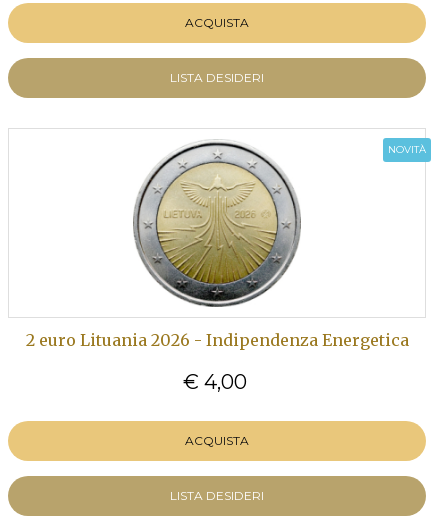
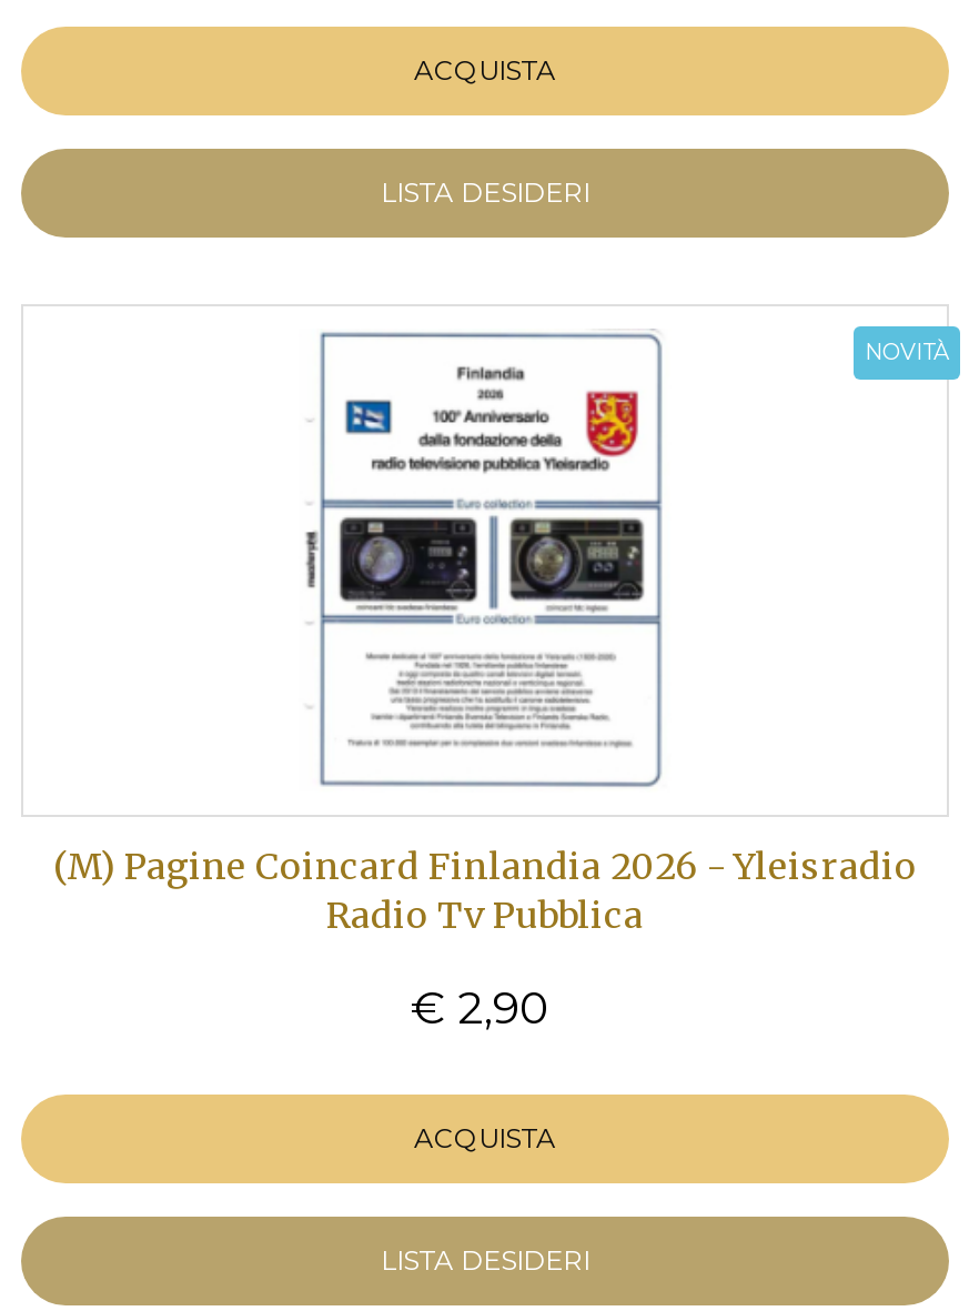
[132,141,302,301] [image] -> [305,331,663,737] [image]
[25,330,408,350] 2 euro Lituania 2026 - Indipendenza Energetica -> [53,844,917,937] (M) Pagine Coincard Finlandia 2026 - Yleisradio | Radio Tv Pubblica
[182,370,246,394] € 4,00 -> [411,981,548,1035] € 2,90

